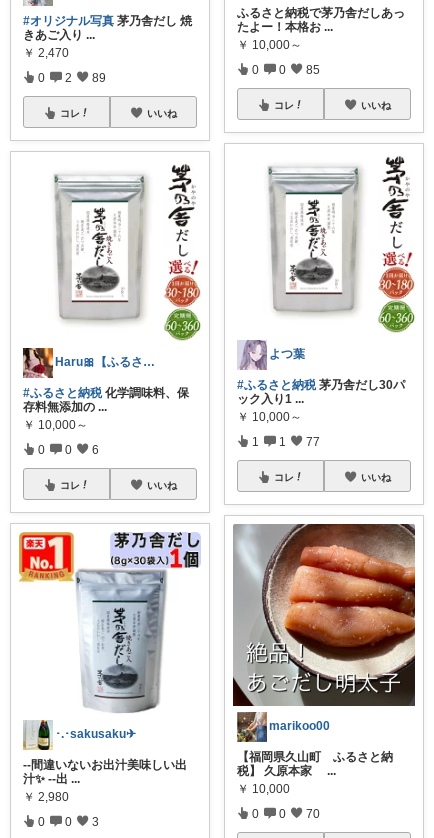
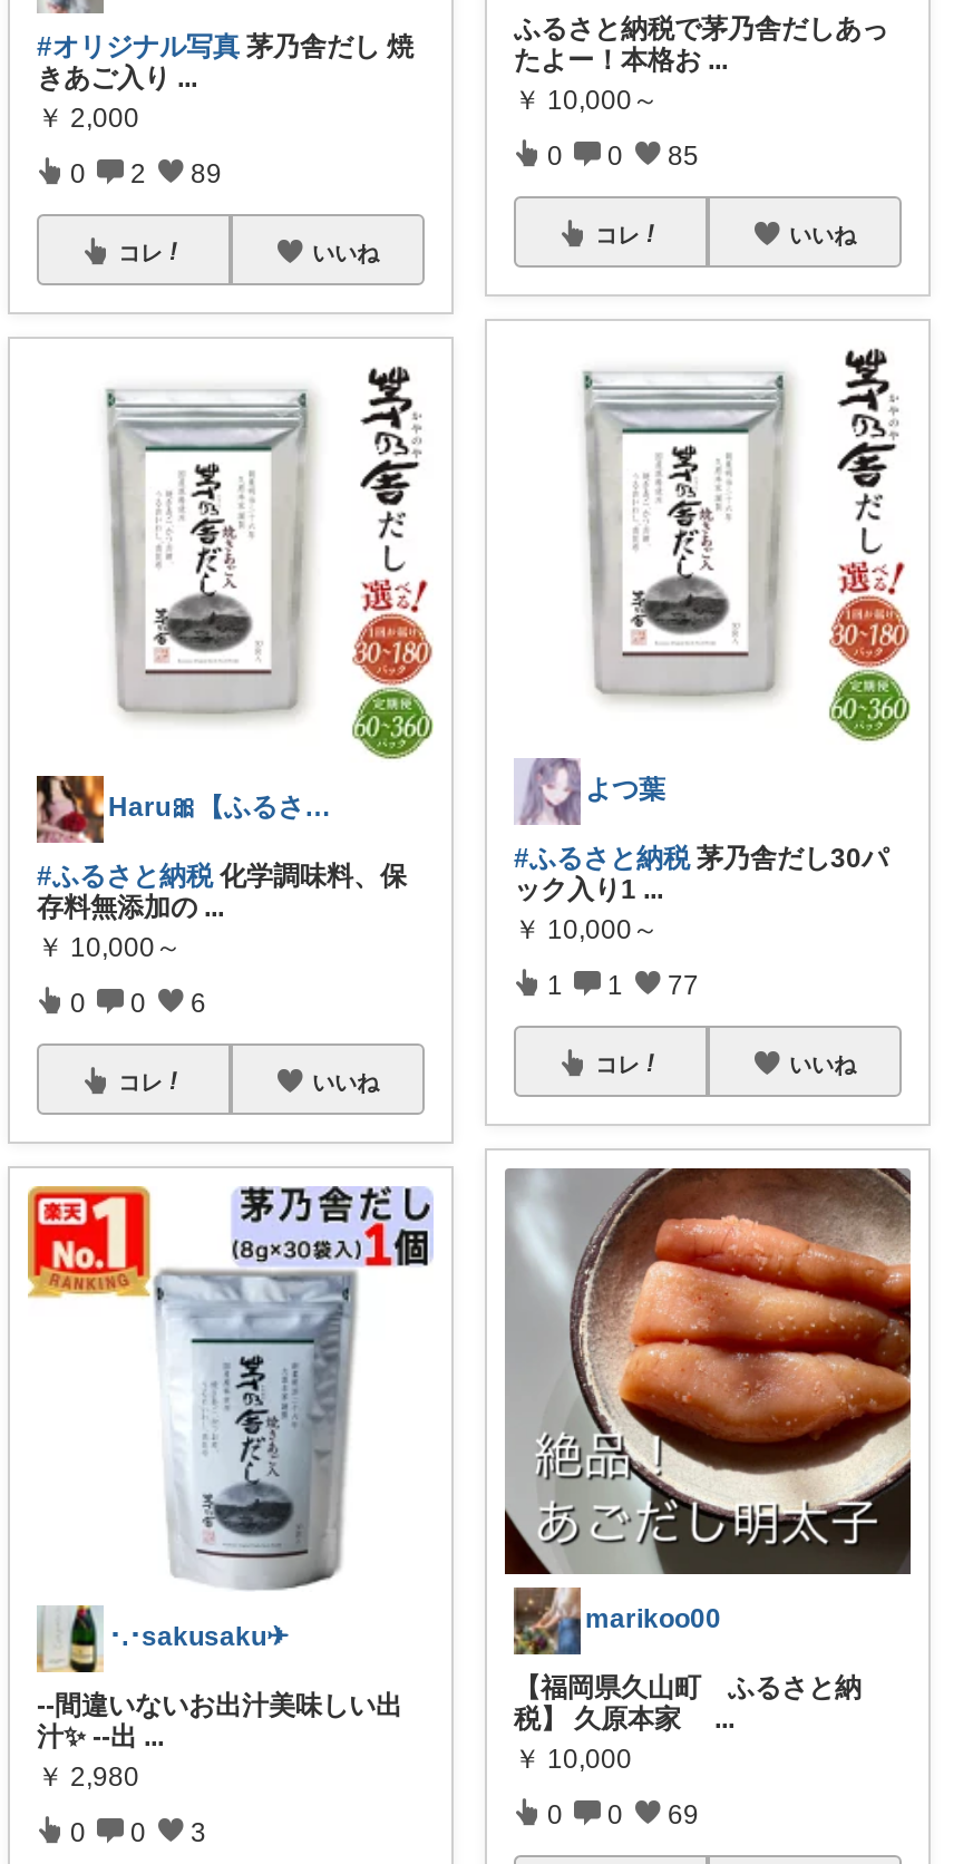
[23,46,69,60] ￥ 2,470 -> [37,103,139,134] ￥ 2,000
[252,807,320,819] 0 0 70 -> [547,1799,699,1826] 0 0 69

